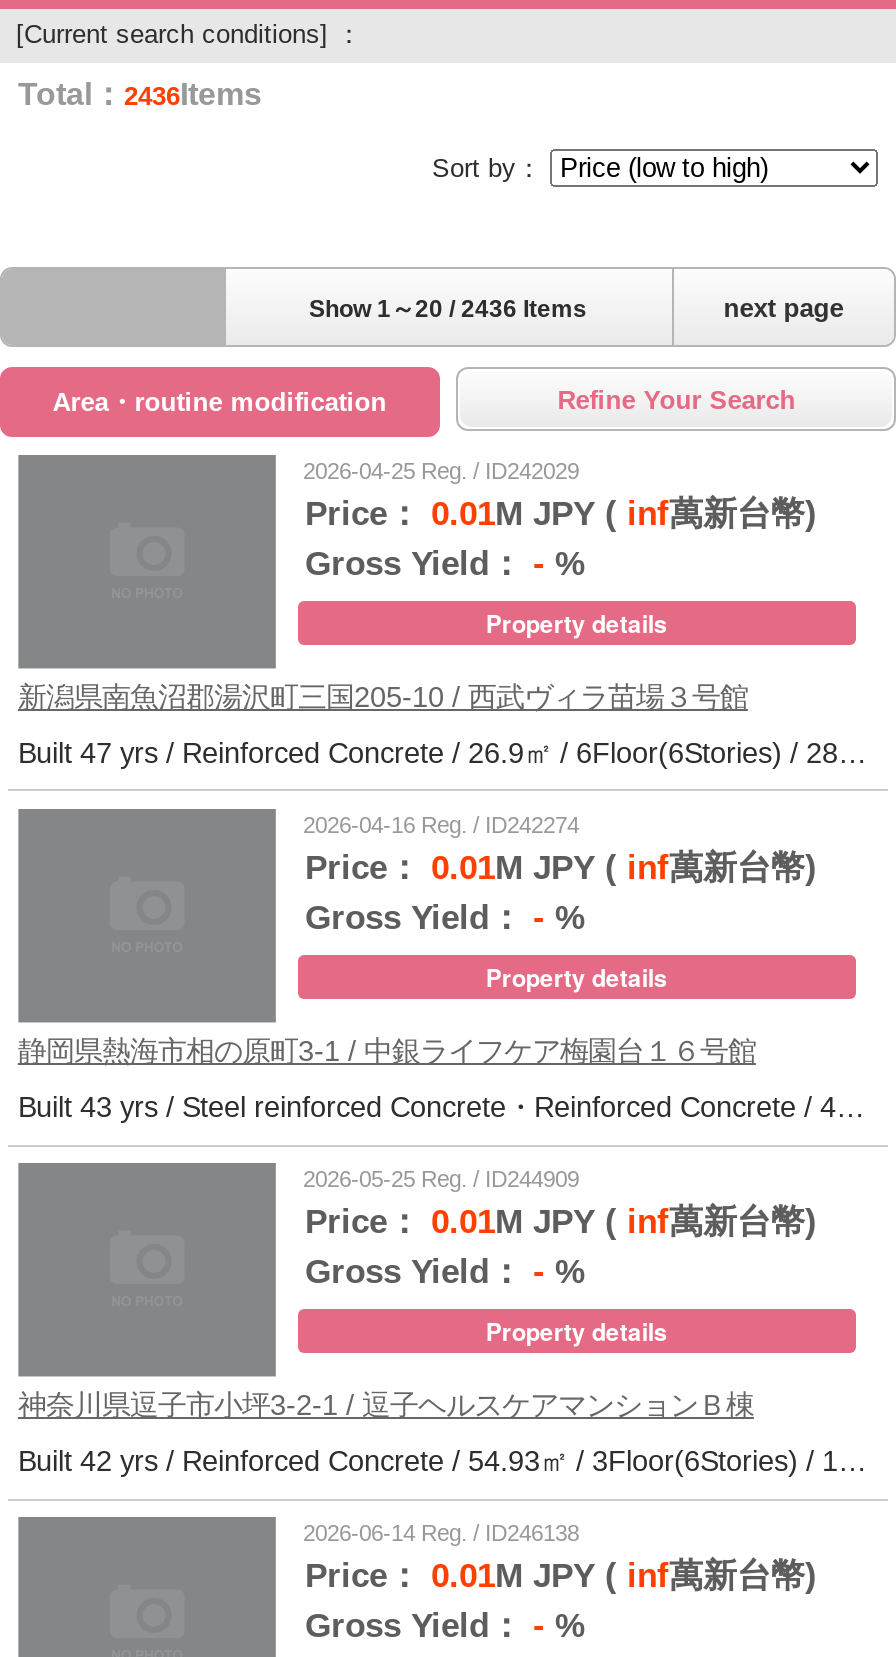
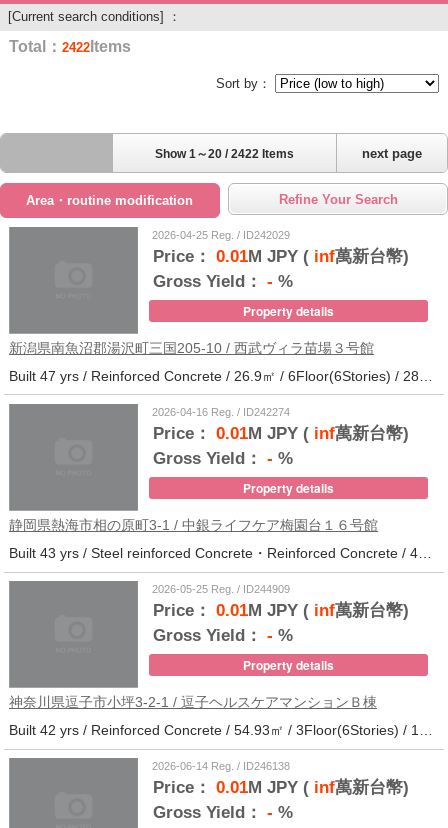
[18,78,262,112] Total：2436Items -> [9,38,131,55] Total：2422Items
[309,296,587,324] Show 1～20 / 2436 Items -> [154,147,293,161] Show 1～20 / 2422 Items

